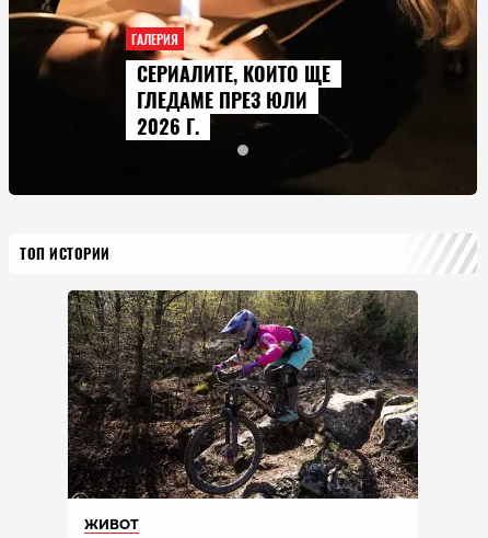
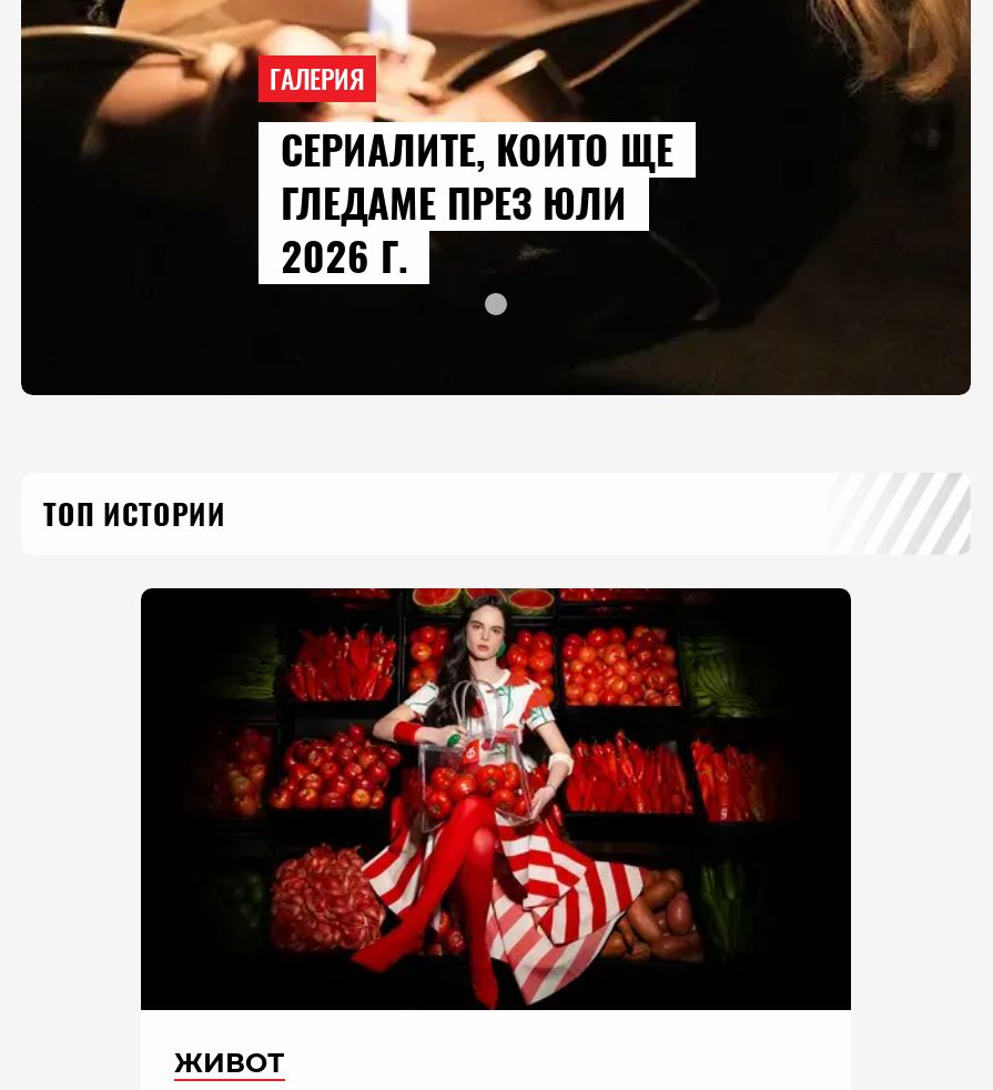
[68,289,419,500] [image] -> [143,586,853,1012] [image]

